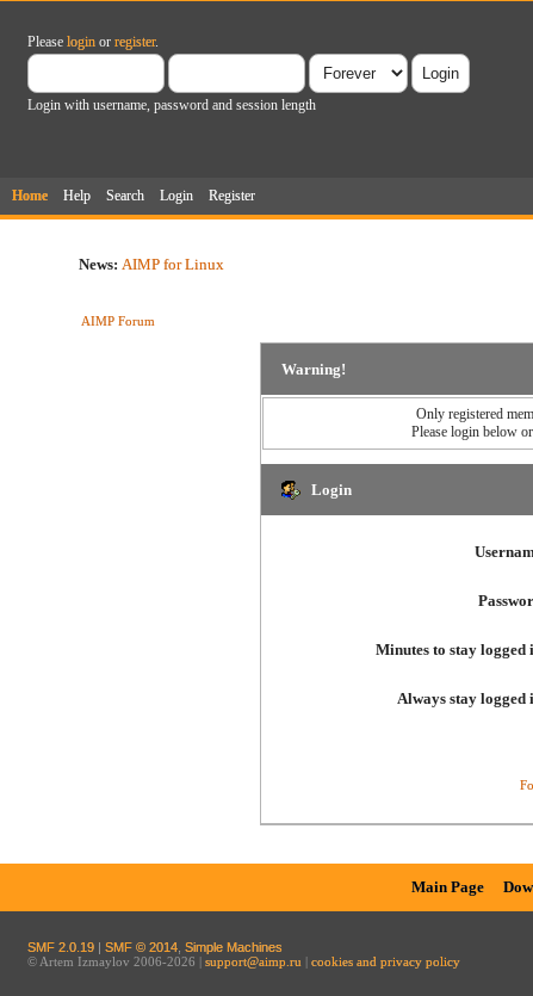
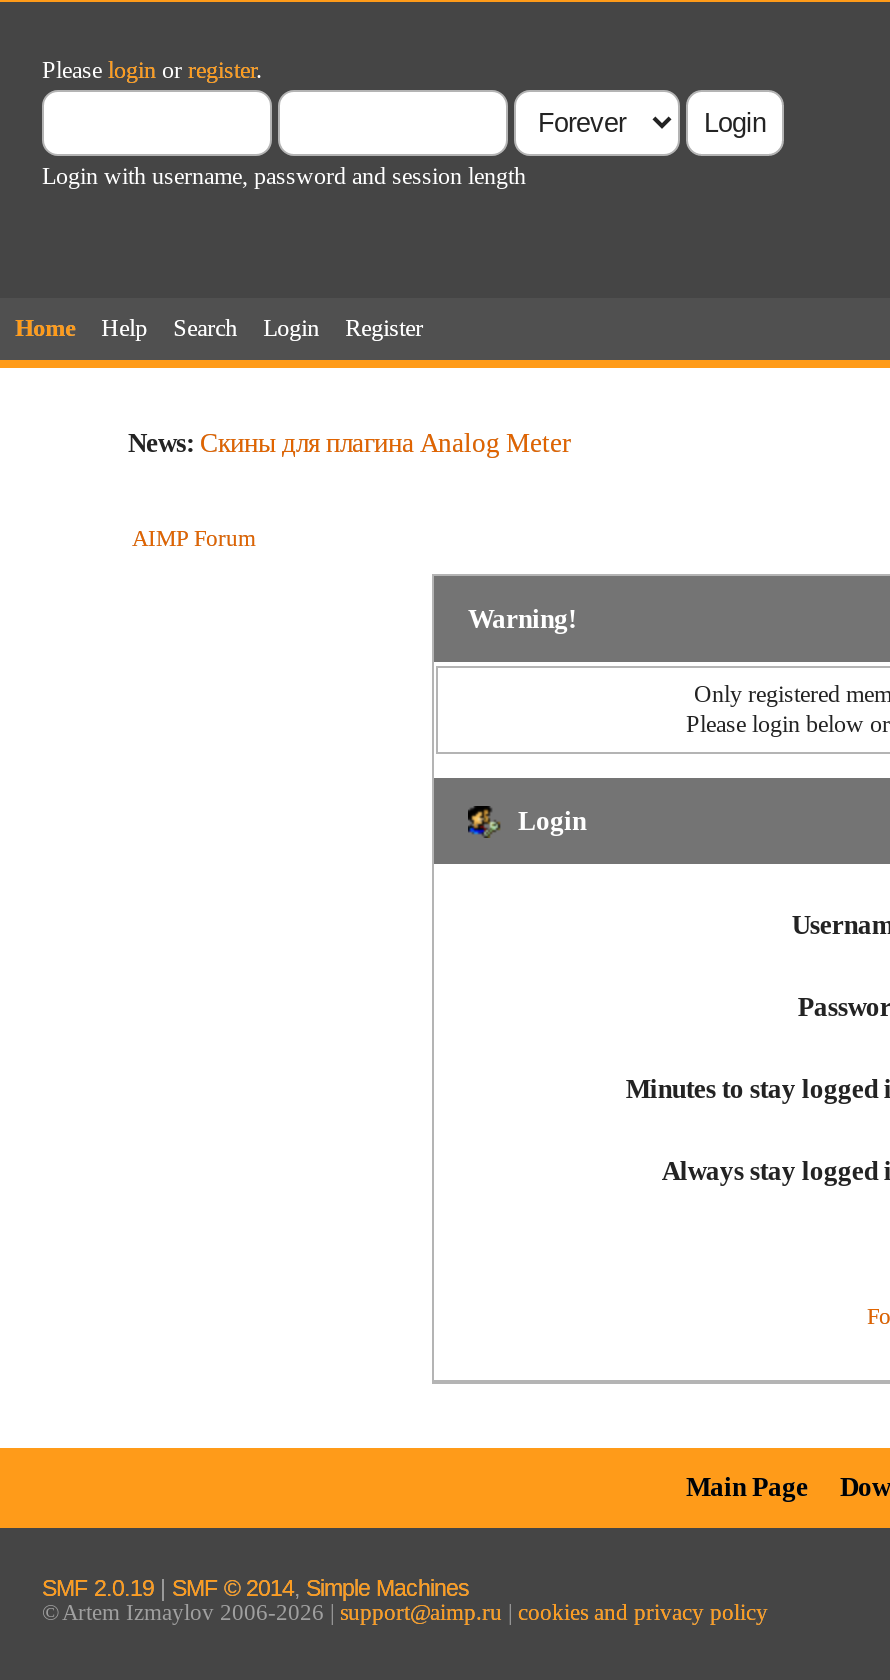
[79,255,224,273] News: AIMP for Linux -> [128,428,570,458] News: Скины для плагина Analog Meter

